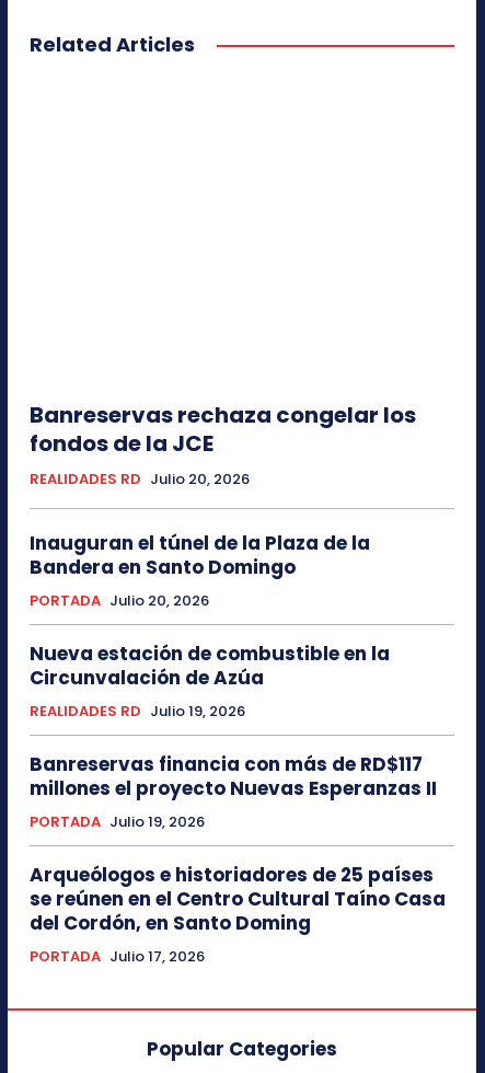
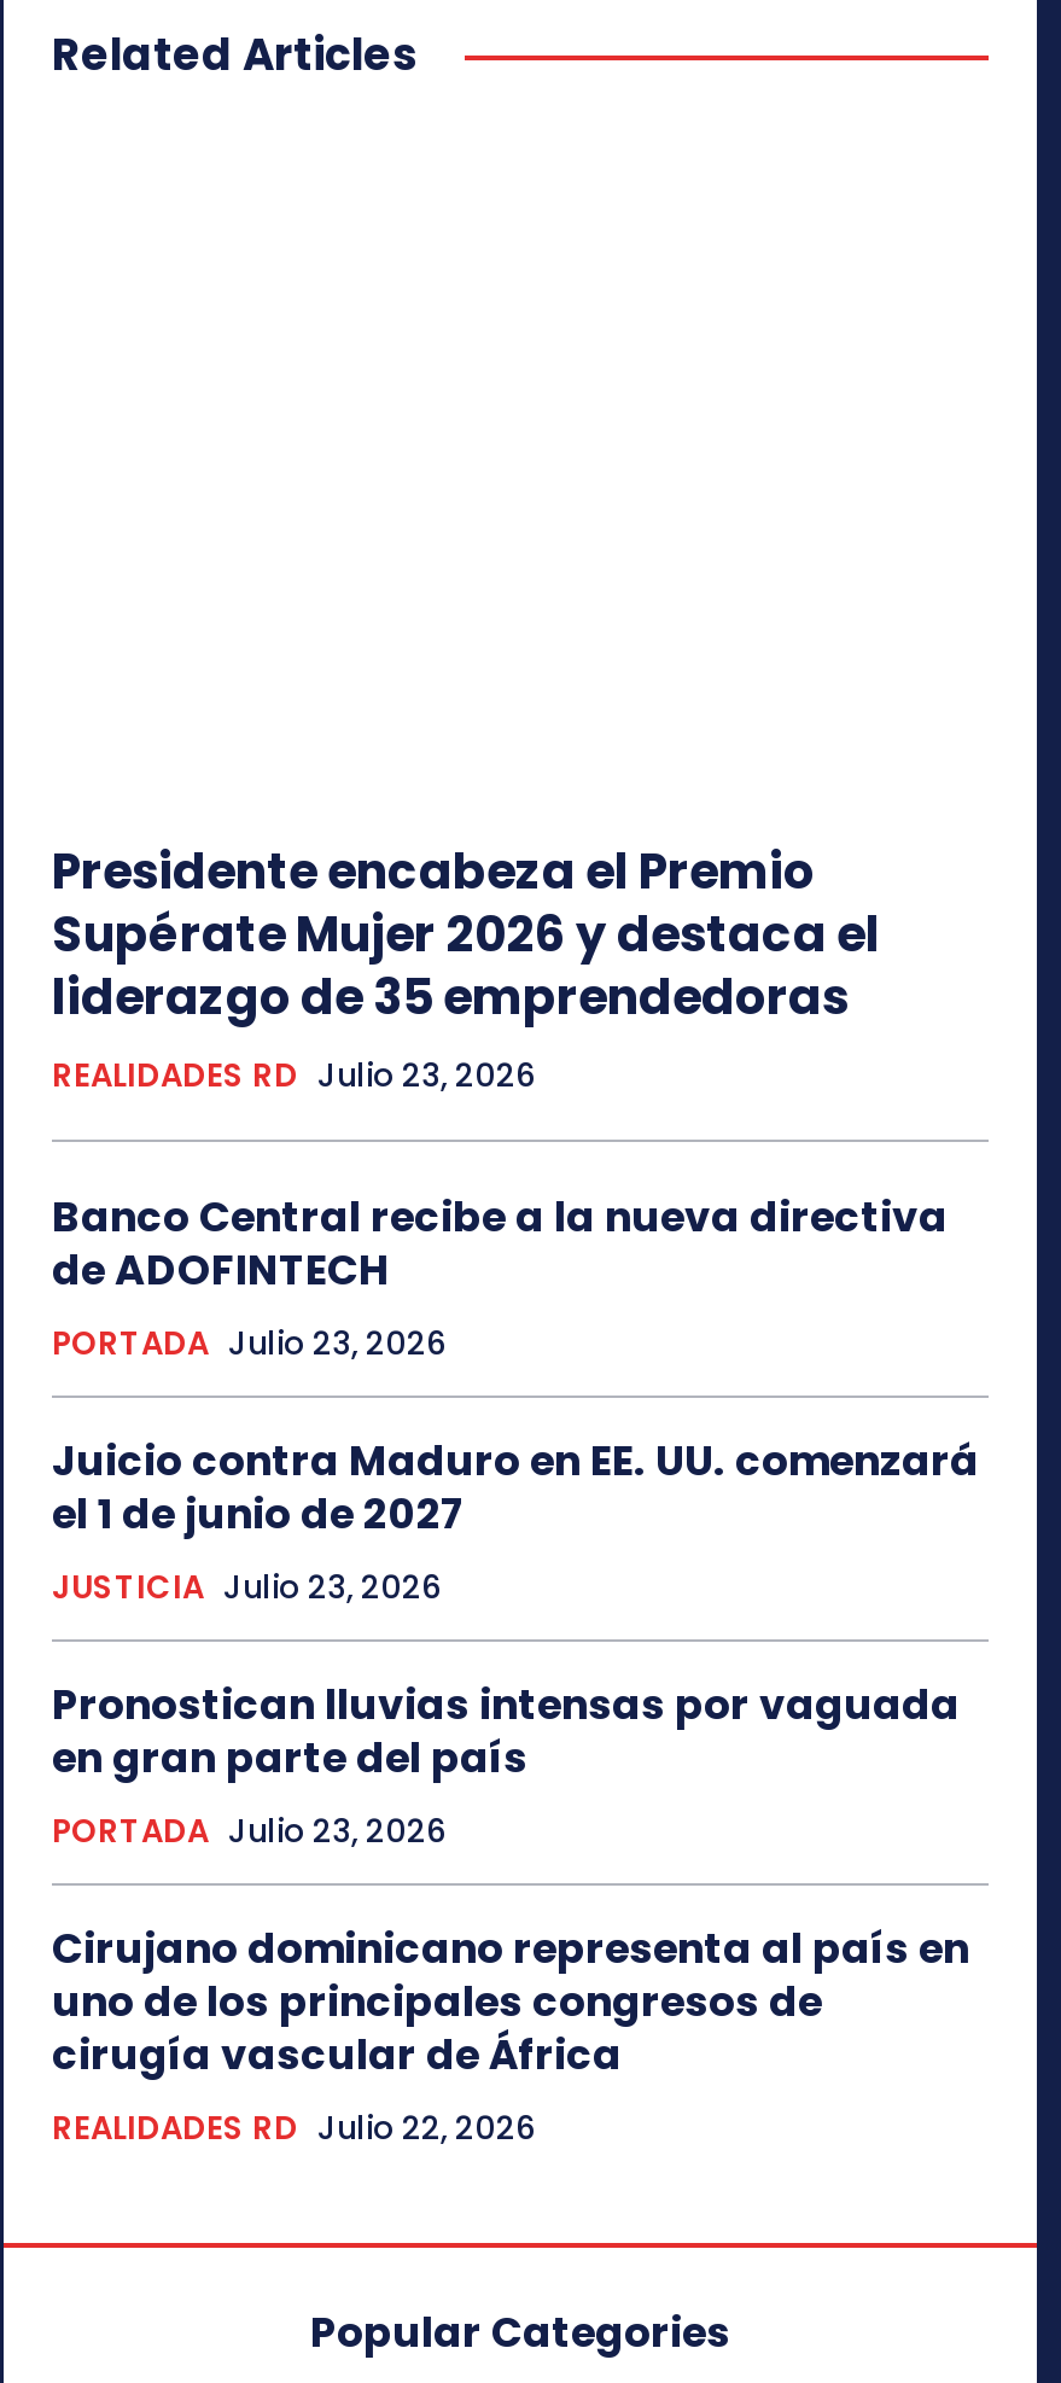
[30,400,416,490] Banreservas rechaza congelar los | fondos de la JCE | REALIDADES RD Julio 20, 2026 -> [52,839,880,1099] Presidente encabeza el Premio | Supérate Mujer 2026 y destaca el | liderazgo de 35 emprendedoras | REALIDADES RD Julio 23, 2026
[30,530,370,611] Inauguran el túnel de la Plaza de la | Bandera en Santo Domingo | PORTADA Julio 20, 2026 -> [52,1189,948,1367] Banco Central recibe a la nueva directiva | de ADOFINTECH | PORTADA Julio 23, 2026
[30,641,390,722] Nueva estación de combustible en la | Circunvalación de Azúa | REALIDADES RD Julio 19, 2026 -> [52,1432,979,1611] Juicio contra Maduro en EE. UU. comenzará | el 1 de junio de 2027 | JUSTICIA Julio 23, 2026
[30,751,437,832] Banreservas financia con más de RD$117 | millones el proyecto Nuevas Esperanzas II | PORTADA Julio 19, 2026 -> [52,1676,960,1855] Pronostican lluvias intensas por vaguada | en gran parte del país | PORTADA Julio 23, 2026
[30,862,446,967] Arqueólogos e historiadores de 25 países | se reúnen en el Centro Cultural Taíno Casa | del Cordón, en Santo Doming | PORTADA Julio 17, 2026 -> [52,1920,969,2152] Cirujano dominicano representa al país en | uno de los principales congresos de | cirugía vascular de África | REALIDADES RD Julio 22, 2026

